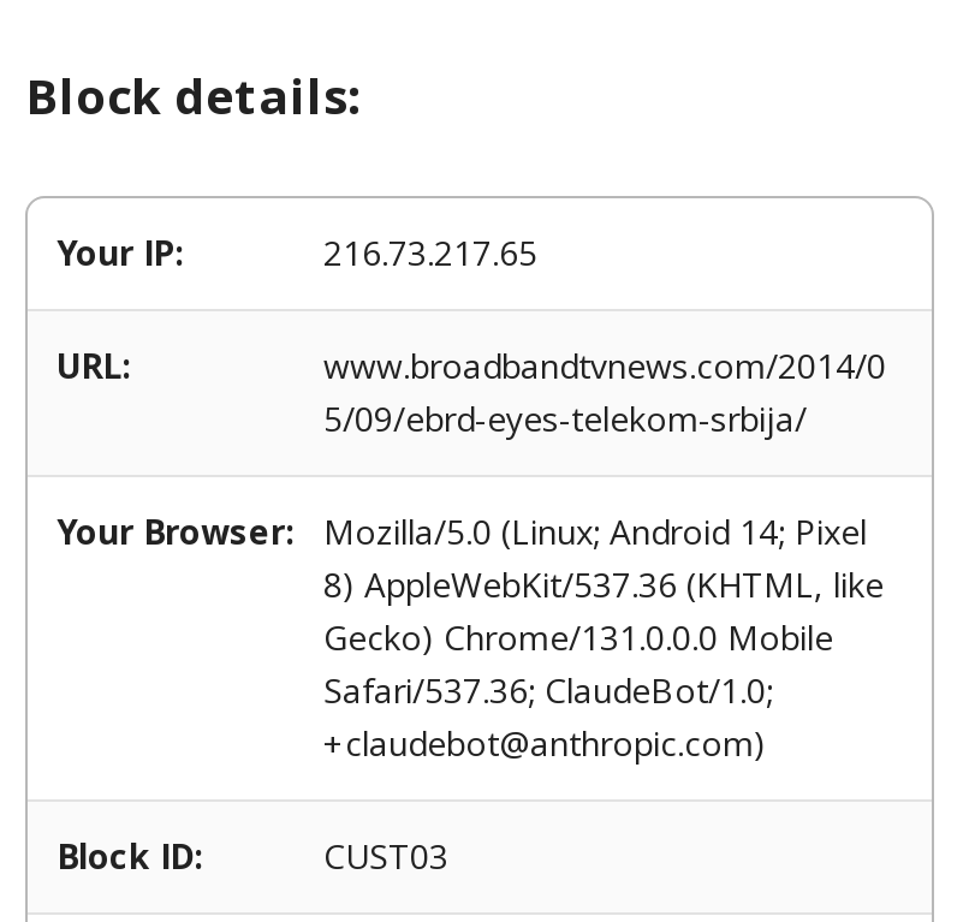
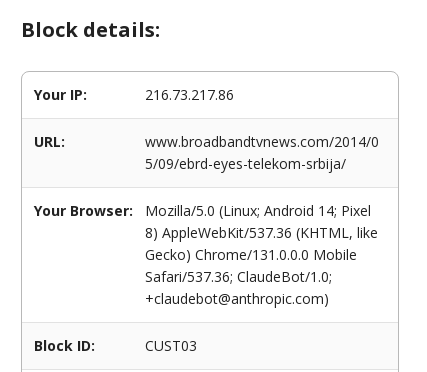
[323,230,537,275] 216.73.217.65 -> [145,85,234,104] 216.73.217.86

